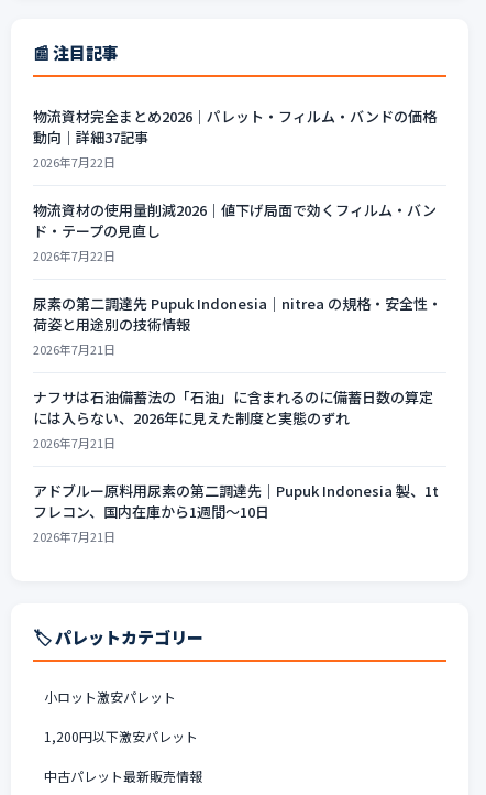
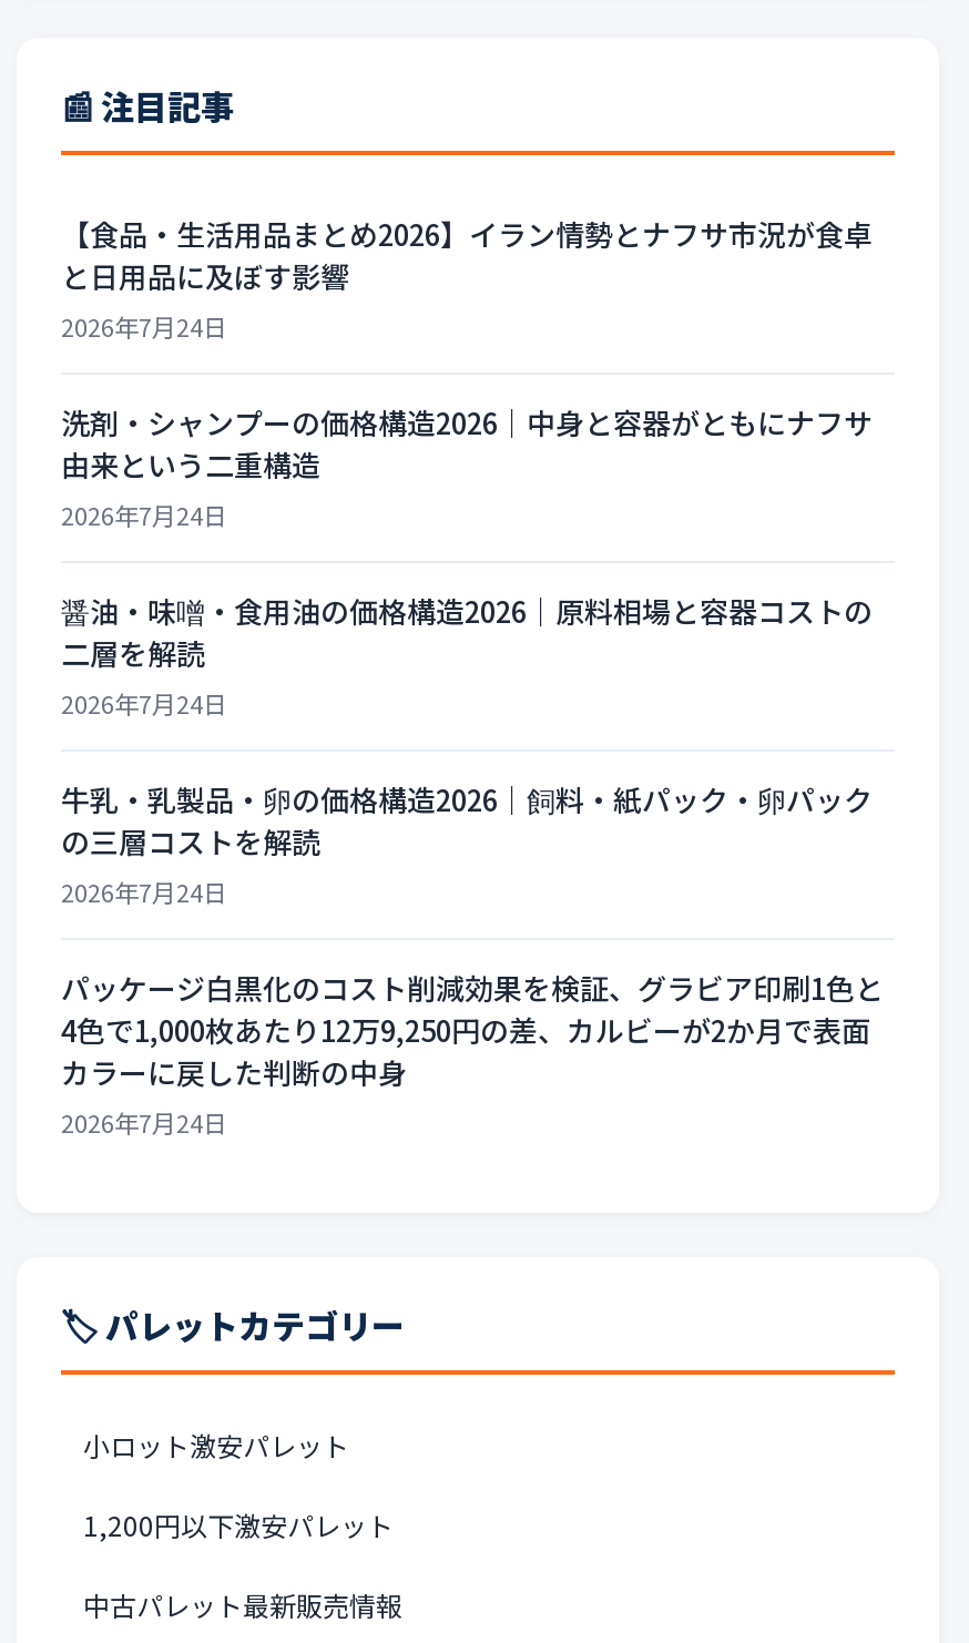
[33,105,437,170] 物流資材完全まとめ2026｜パレット・フィルム・バンドの価格 | 動向｜詳細37記事 | 2026年7月22日 -> [61,212,873,343] 【食品・生活用品まとめ2026】イラン情勢とナフサ市況が食卓 | と日用品に及ぼす影響 | 2026年7月24日
[33,199,437,264] 物流資材の使用量削減2026｜値下げ局面で効くフィルム・バン | ド・テープの見直し | 2026年7月22日 -> [61,401,873,531] 洗剤・シャンプーの価格構造2026｜中身と容器がともにナフサ | 由来という二重構造 | 2026年7月24日
[33,293,442,358] 尿素の第二調達先 Pupuk Indonesia｜nitrea の規格・安全性・ | 荷姿と用途別の技術情報 | 2026年7月21日 -> [61,589,873,720] 醤油・味噌・食用油の価格構造2026｜原料相場と容器コストの | 二層を解読 | 2026年7月24日
[33,386,433,451] ナフサは石油備蓄法の「石油」に含まれるのに備蓄日数の算定 | には入らない、2026年に見えた制度と実態のずれ | 2026年7月21日 -> [61,778,873,908] 牛乳・乳製品・卵の価格構造2026｜飼料・紙パック・卵パック | の三層コストを解読 | 2026年7月24日
[33,480,439,545] アドブルー原料用尿素の第二調達先｜Pupuk Indonesia 製、1t | フレコン、国内在庫から1週間〜10日 | 2026年7月21日 -> [61,966,884,1139] パッケージ白黒化のコスト削減効果を検証、グラビア印刷1色と | 4色で1,000枚あたり12万9,250円の差、カルビーが2か月で表面 | カラーに戻した判断の中身 | 2026年7月24日

